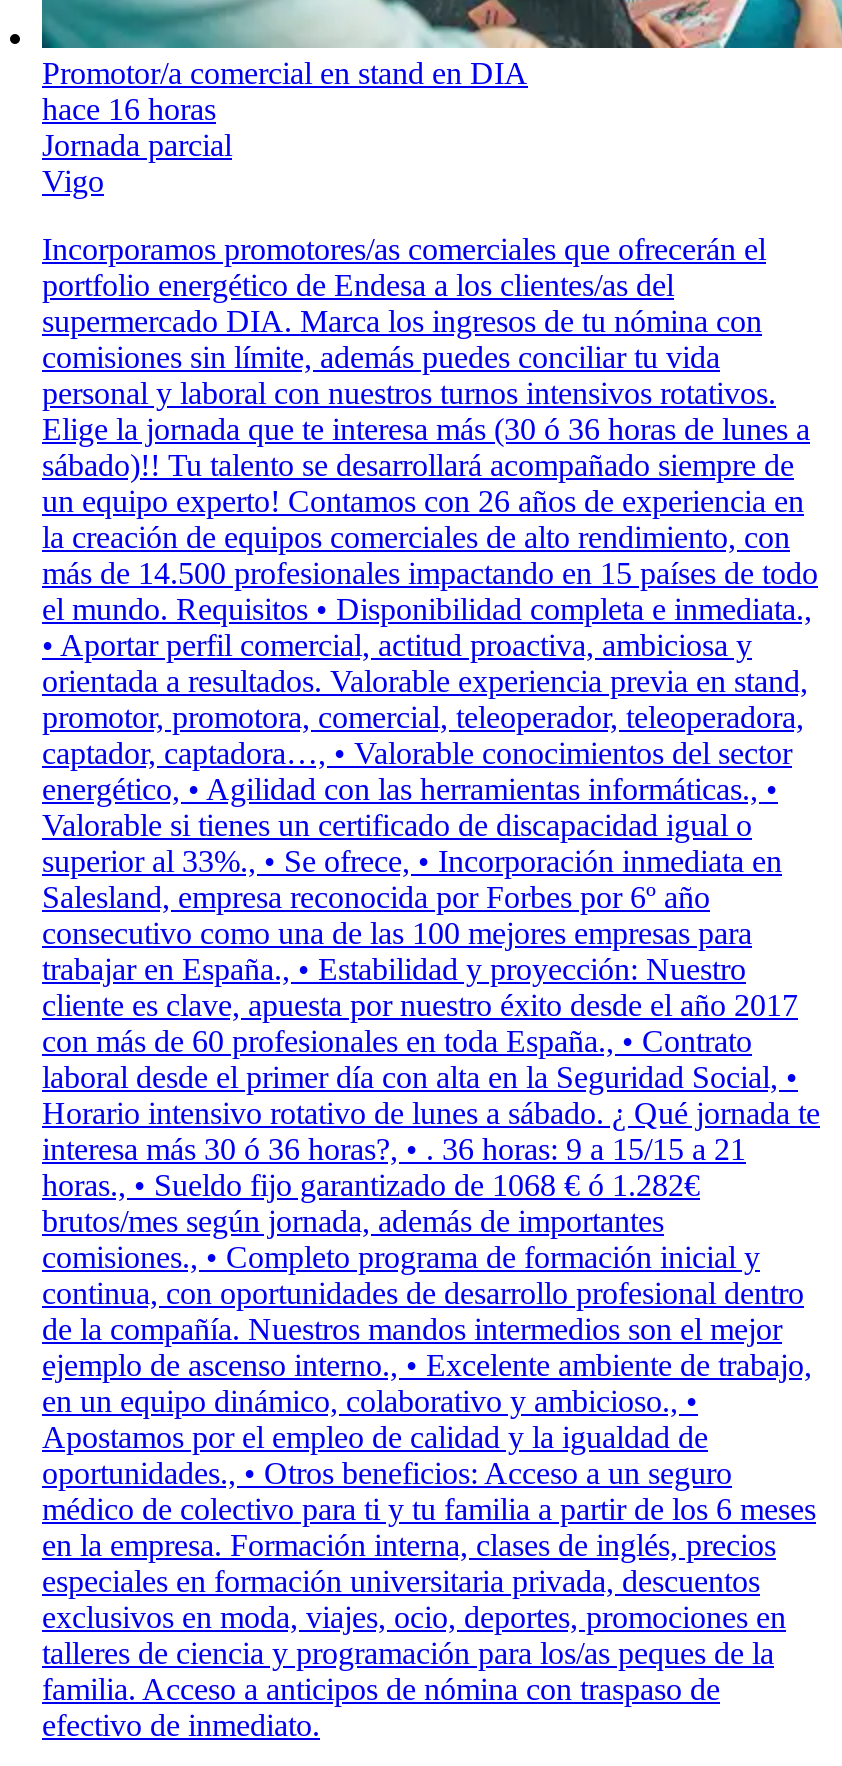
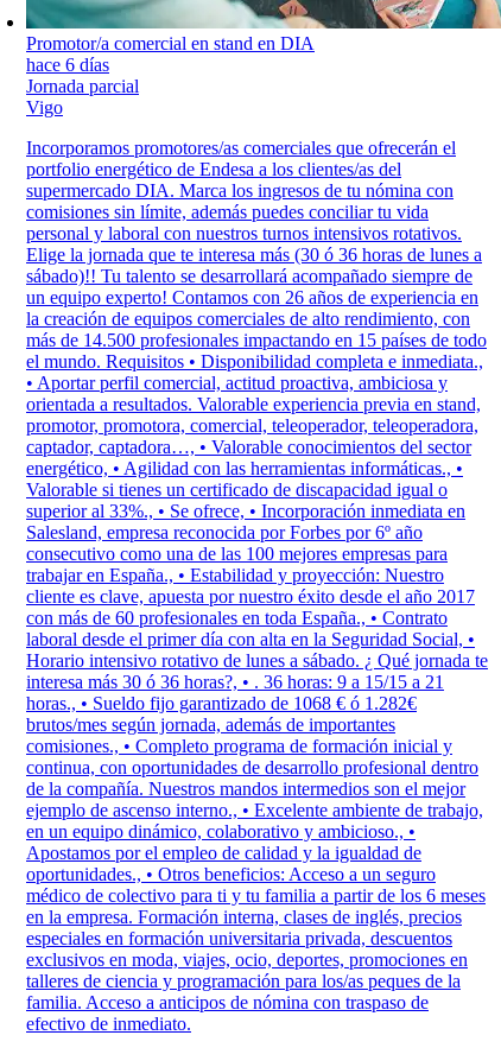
[42,92,216,126] hace 16 horas -> [26,54,109,75] hace 6 días

